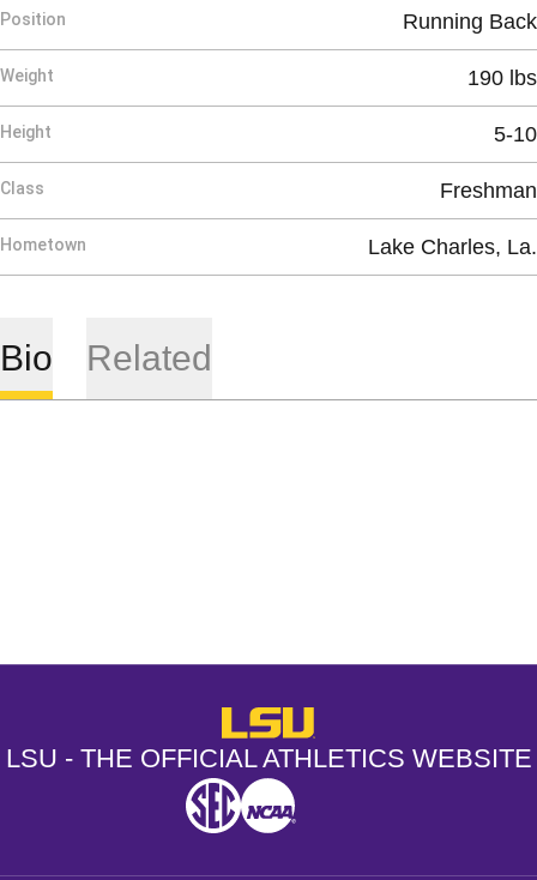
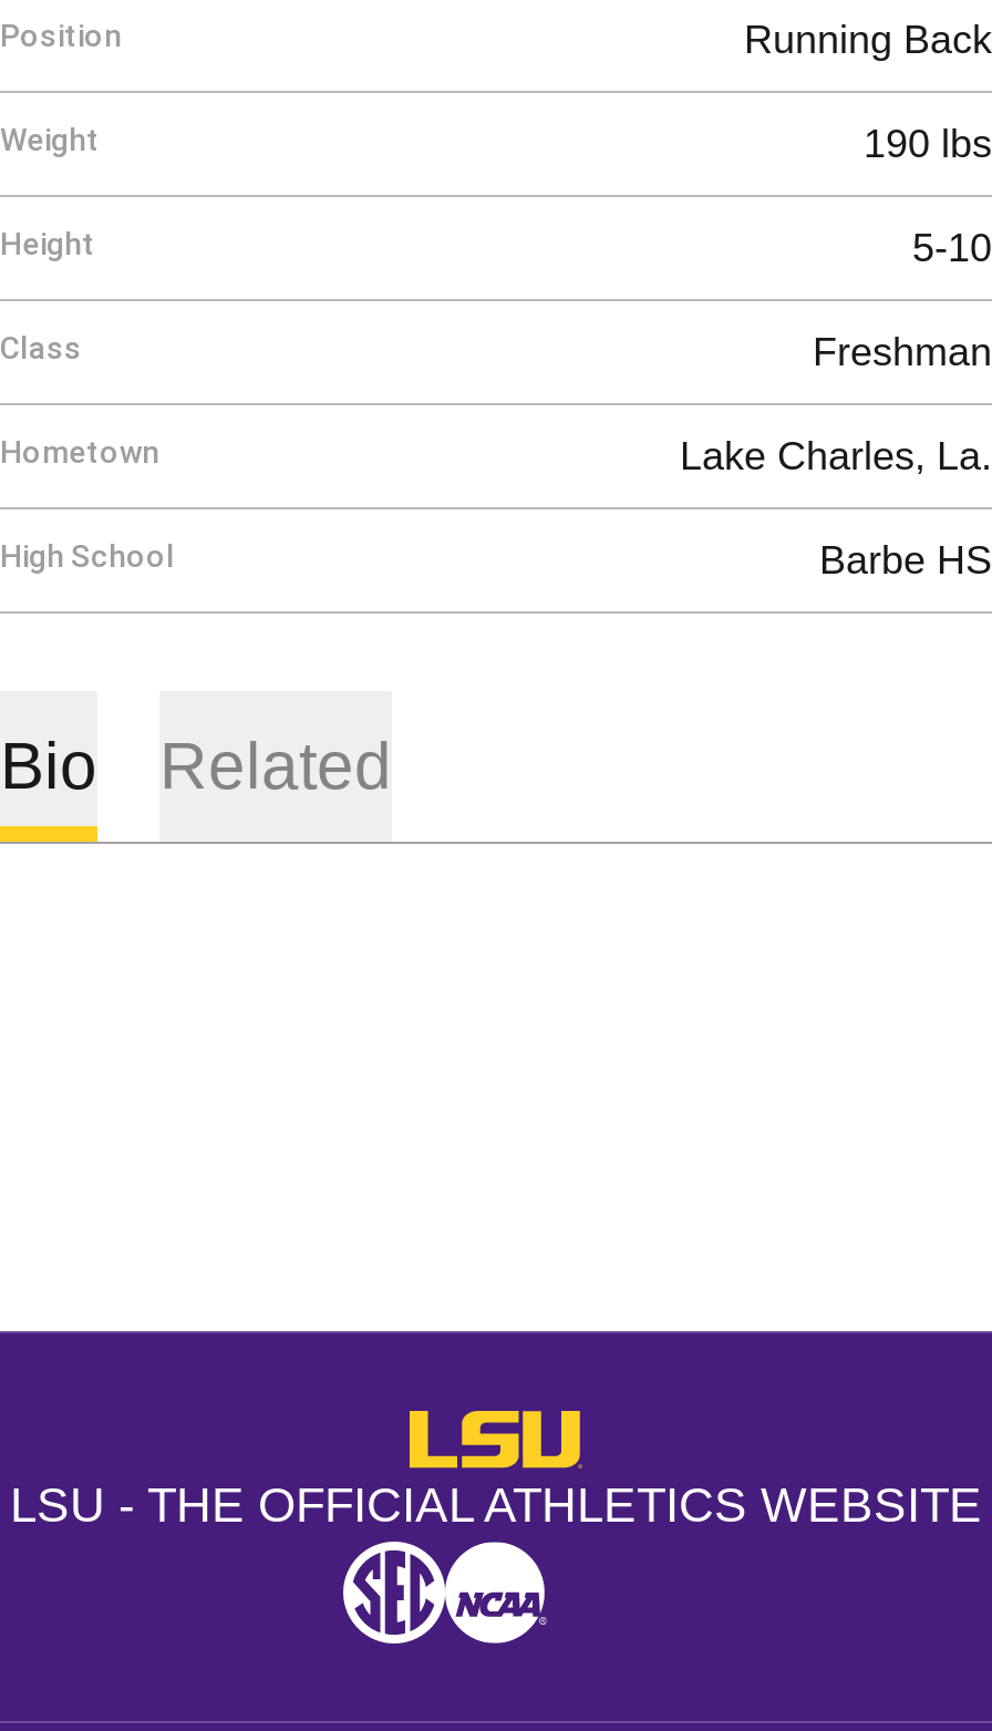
none -> [0,537,992,581] High School | Barbe HS

